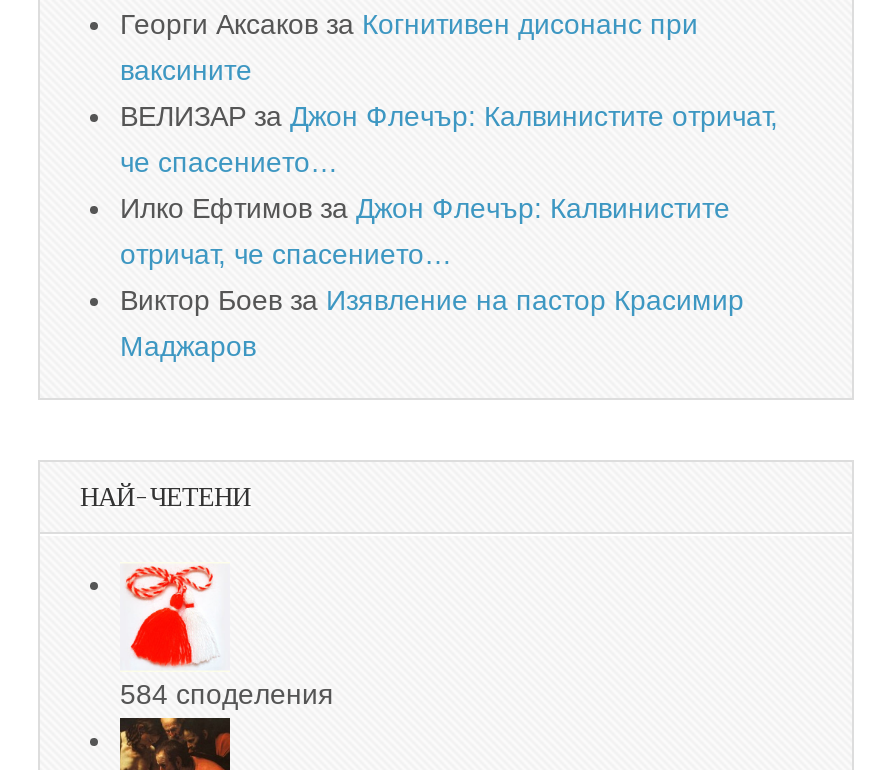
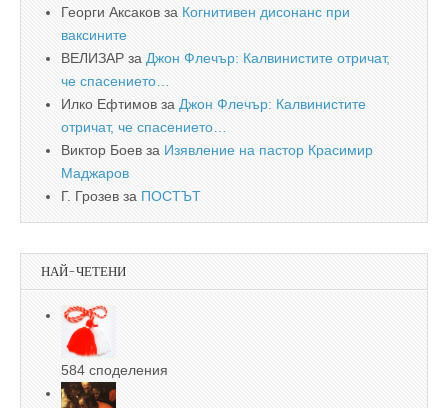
none -> [61,188,201,204] Г. Грозев за ПОСТЪТ

